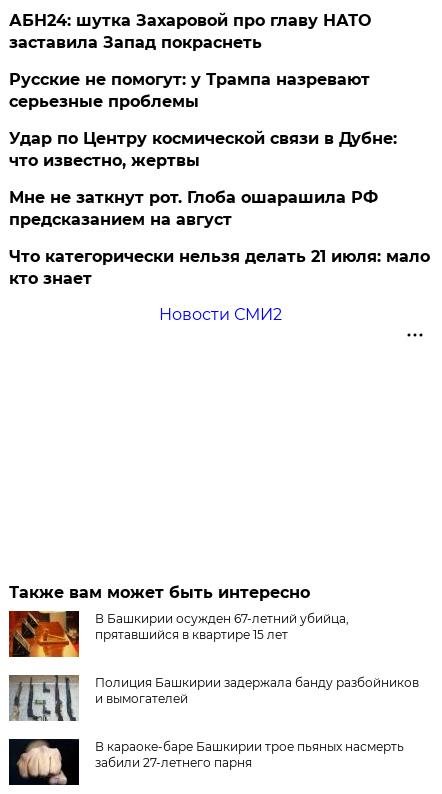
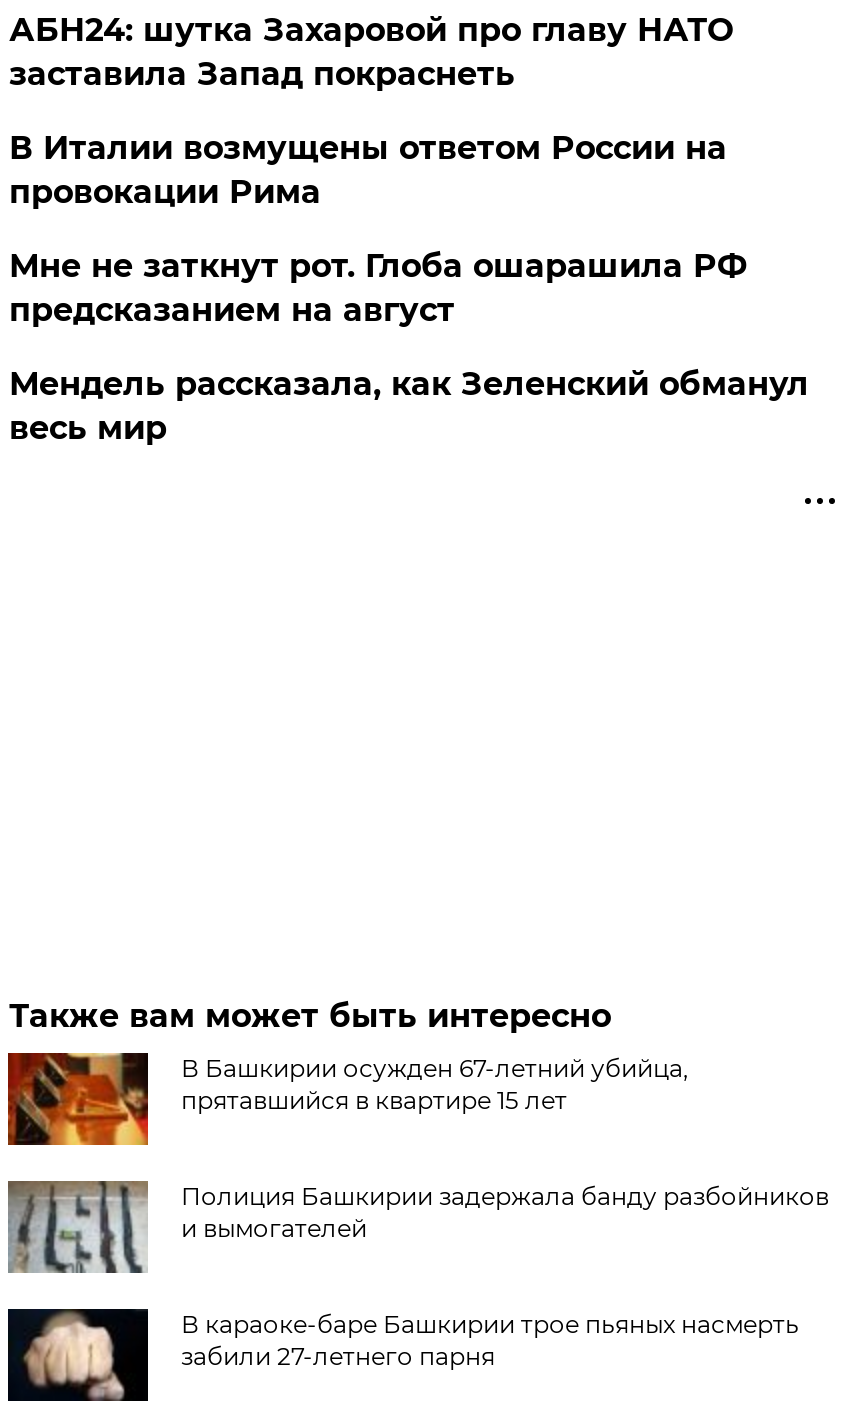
[9,70,397,170] Русские не помогут: у Трампа назревают | серьезные проблемы | Удар по Центру космической связи в Дубне: | что известно, жертвы -> [9,129,727,211] В Италии возмущены ответом России на | провокации Рима
[9,247,430,324] Что категорически нельзя делать 21 июля: мало | кто знает | Новости СМИ2 -> [9,365,809,447] Мендель рассказала, как Зеленский обманул | весь мир

